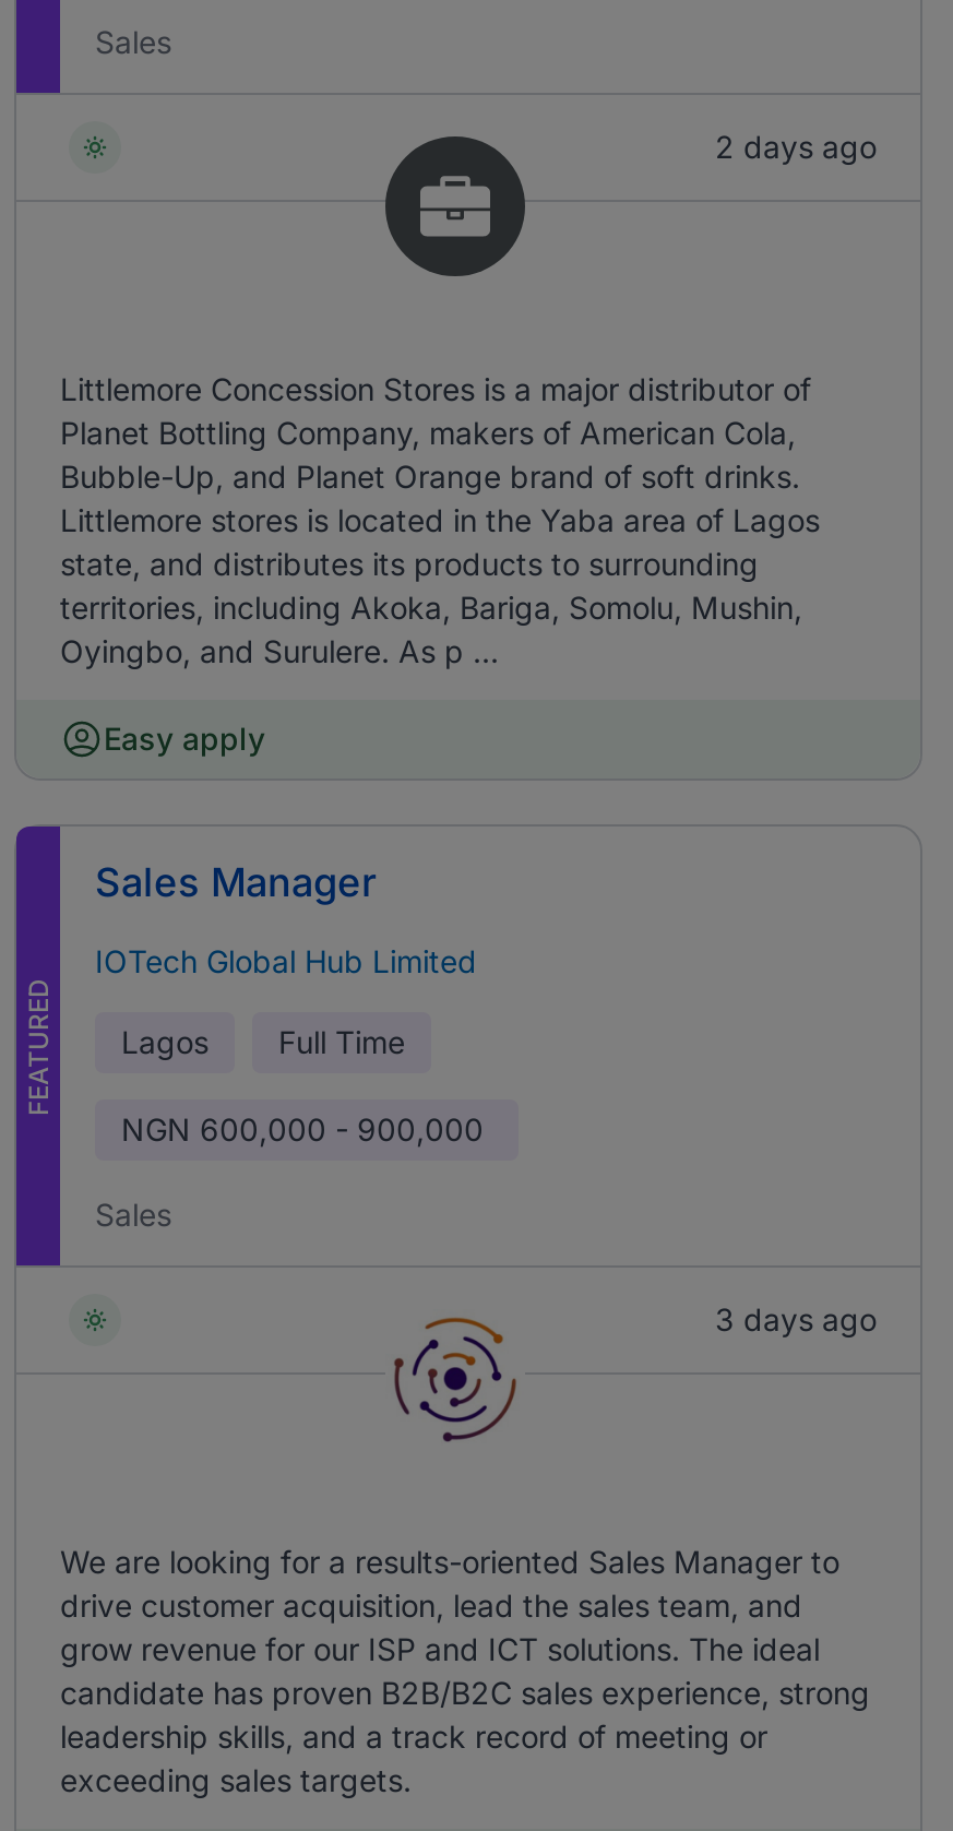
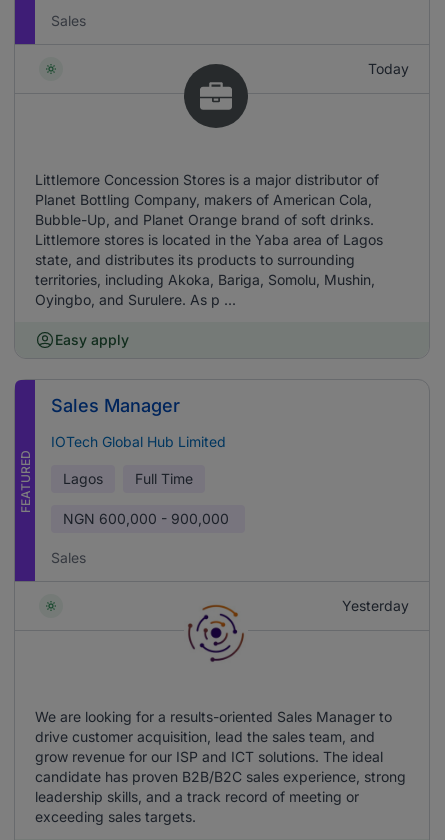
[715,128,877,165] 2 days ago -> [368,60,409,77] Today
[715,1300,877,1337] 3 days ago -> [342,597,409,614] Yesterday

